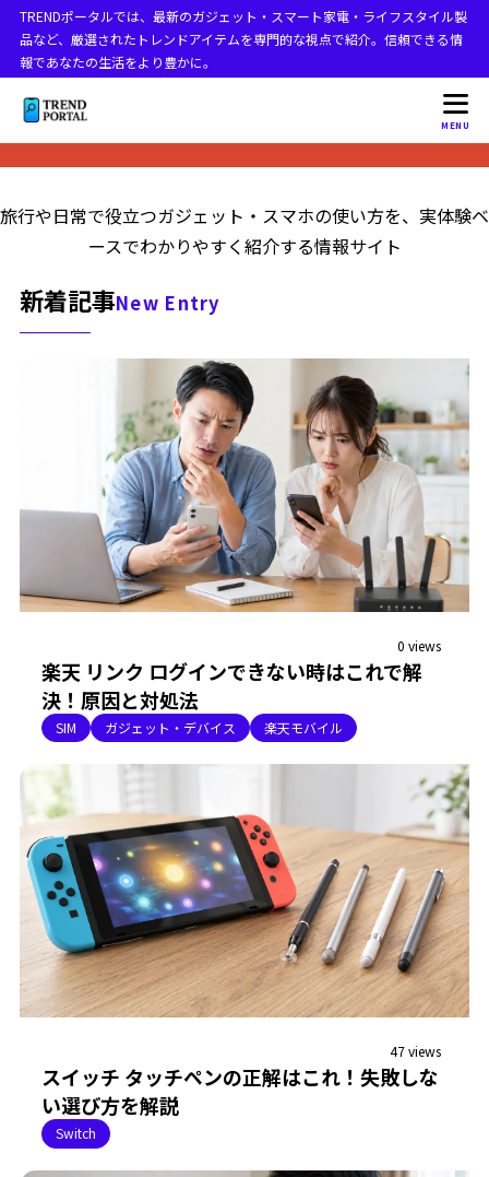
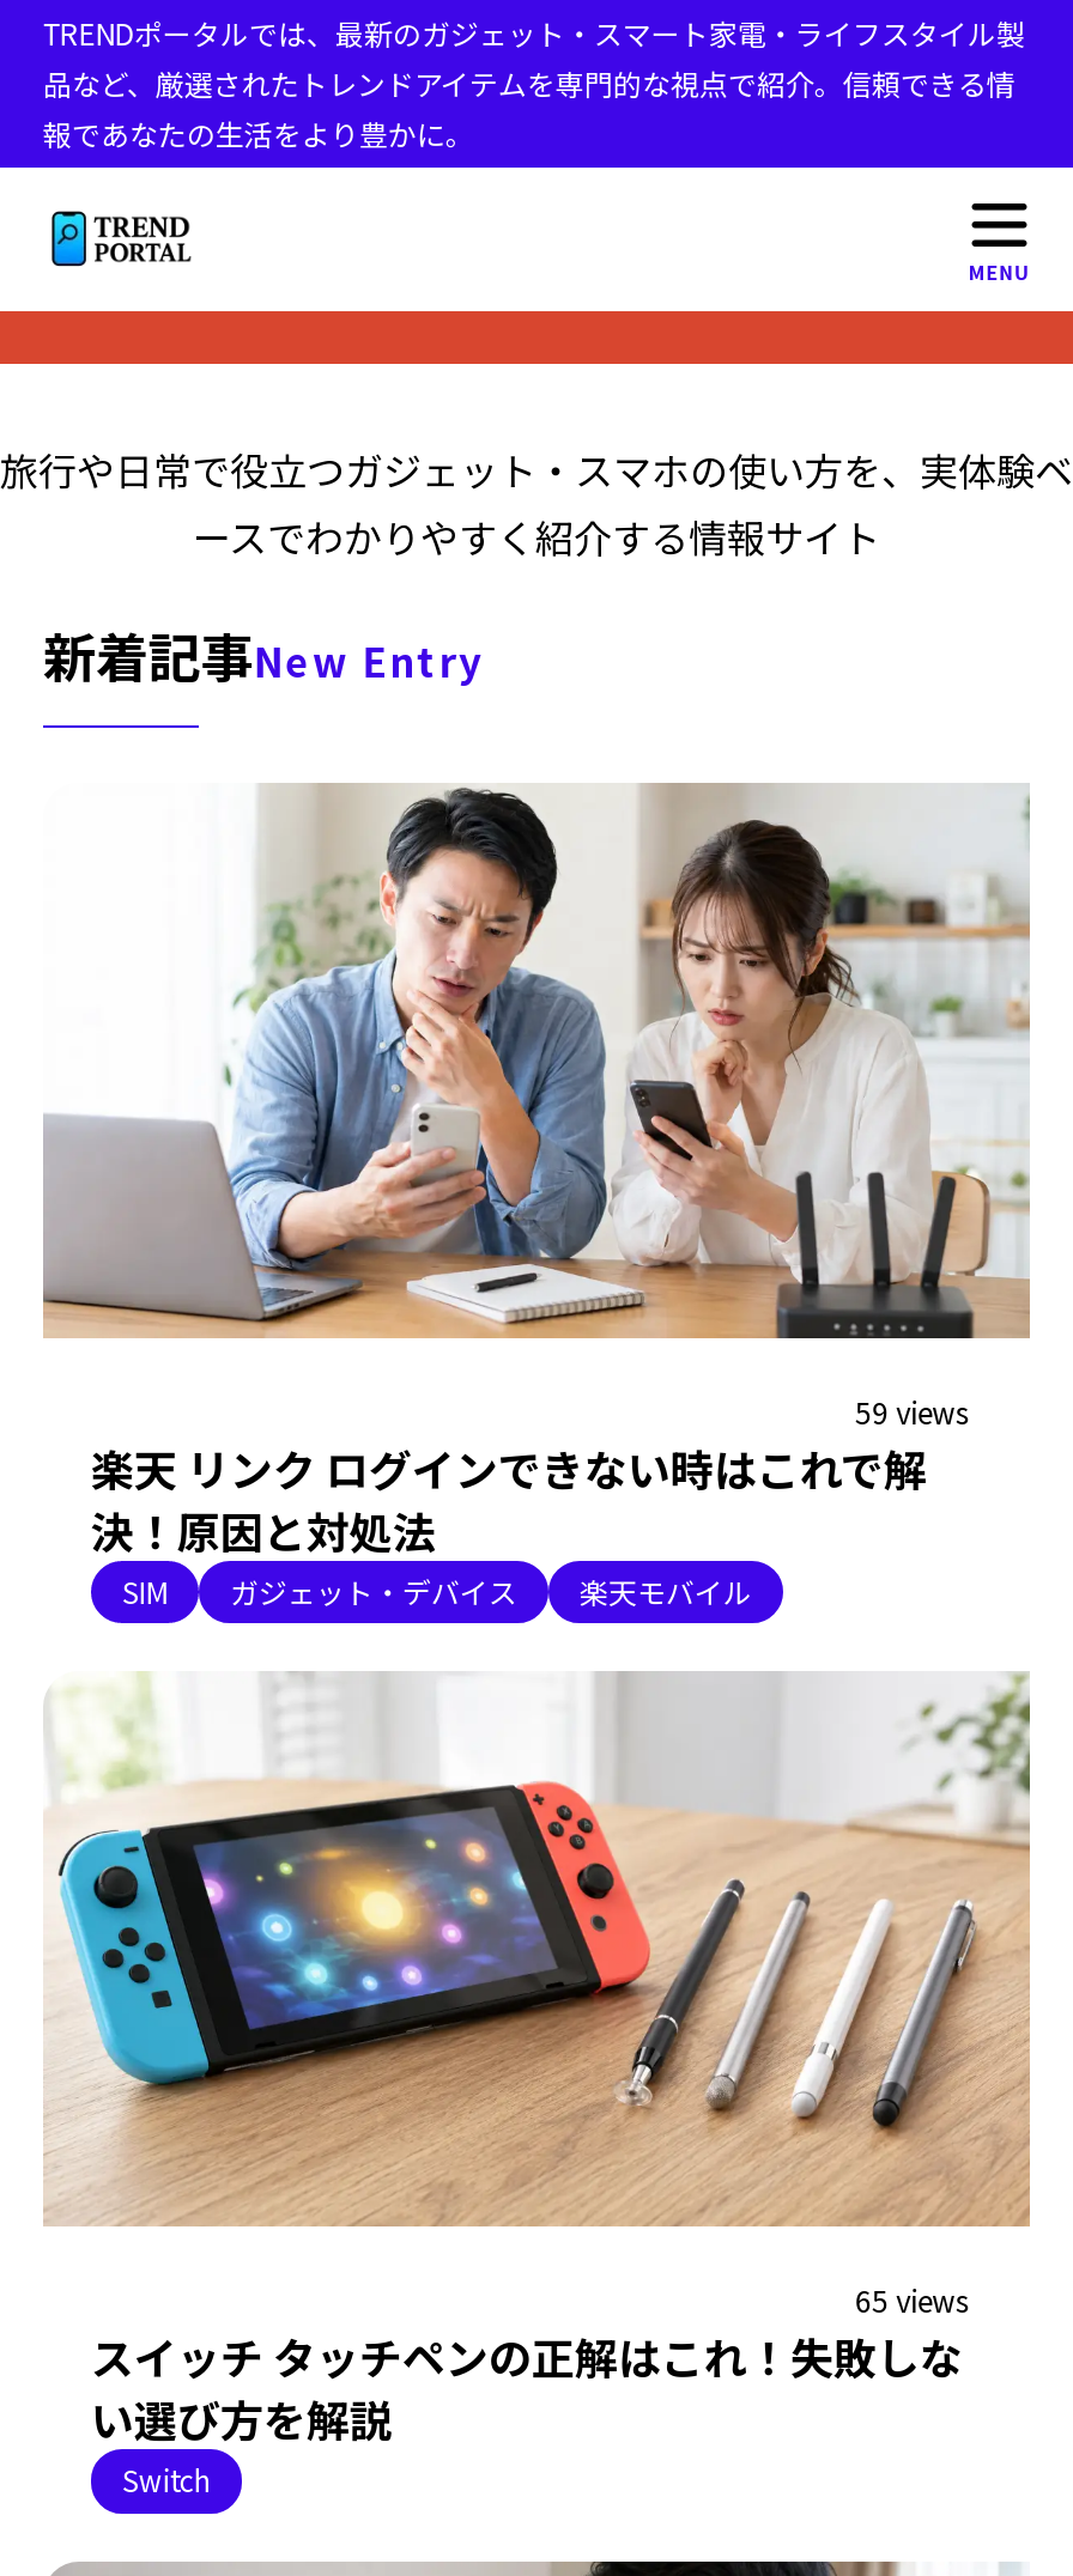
[397,636,441,655] 0 views -> [855,1391,968,1432] 59 views
[390,1042,441,1060] 47 views -> [855,2280,968,2320] 65 views

